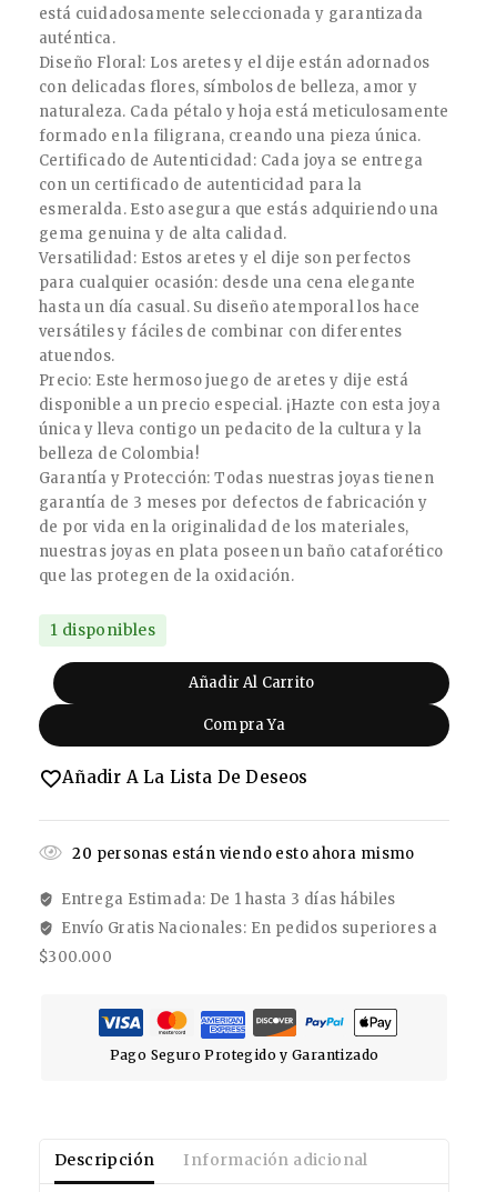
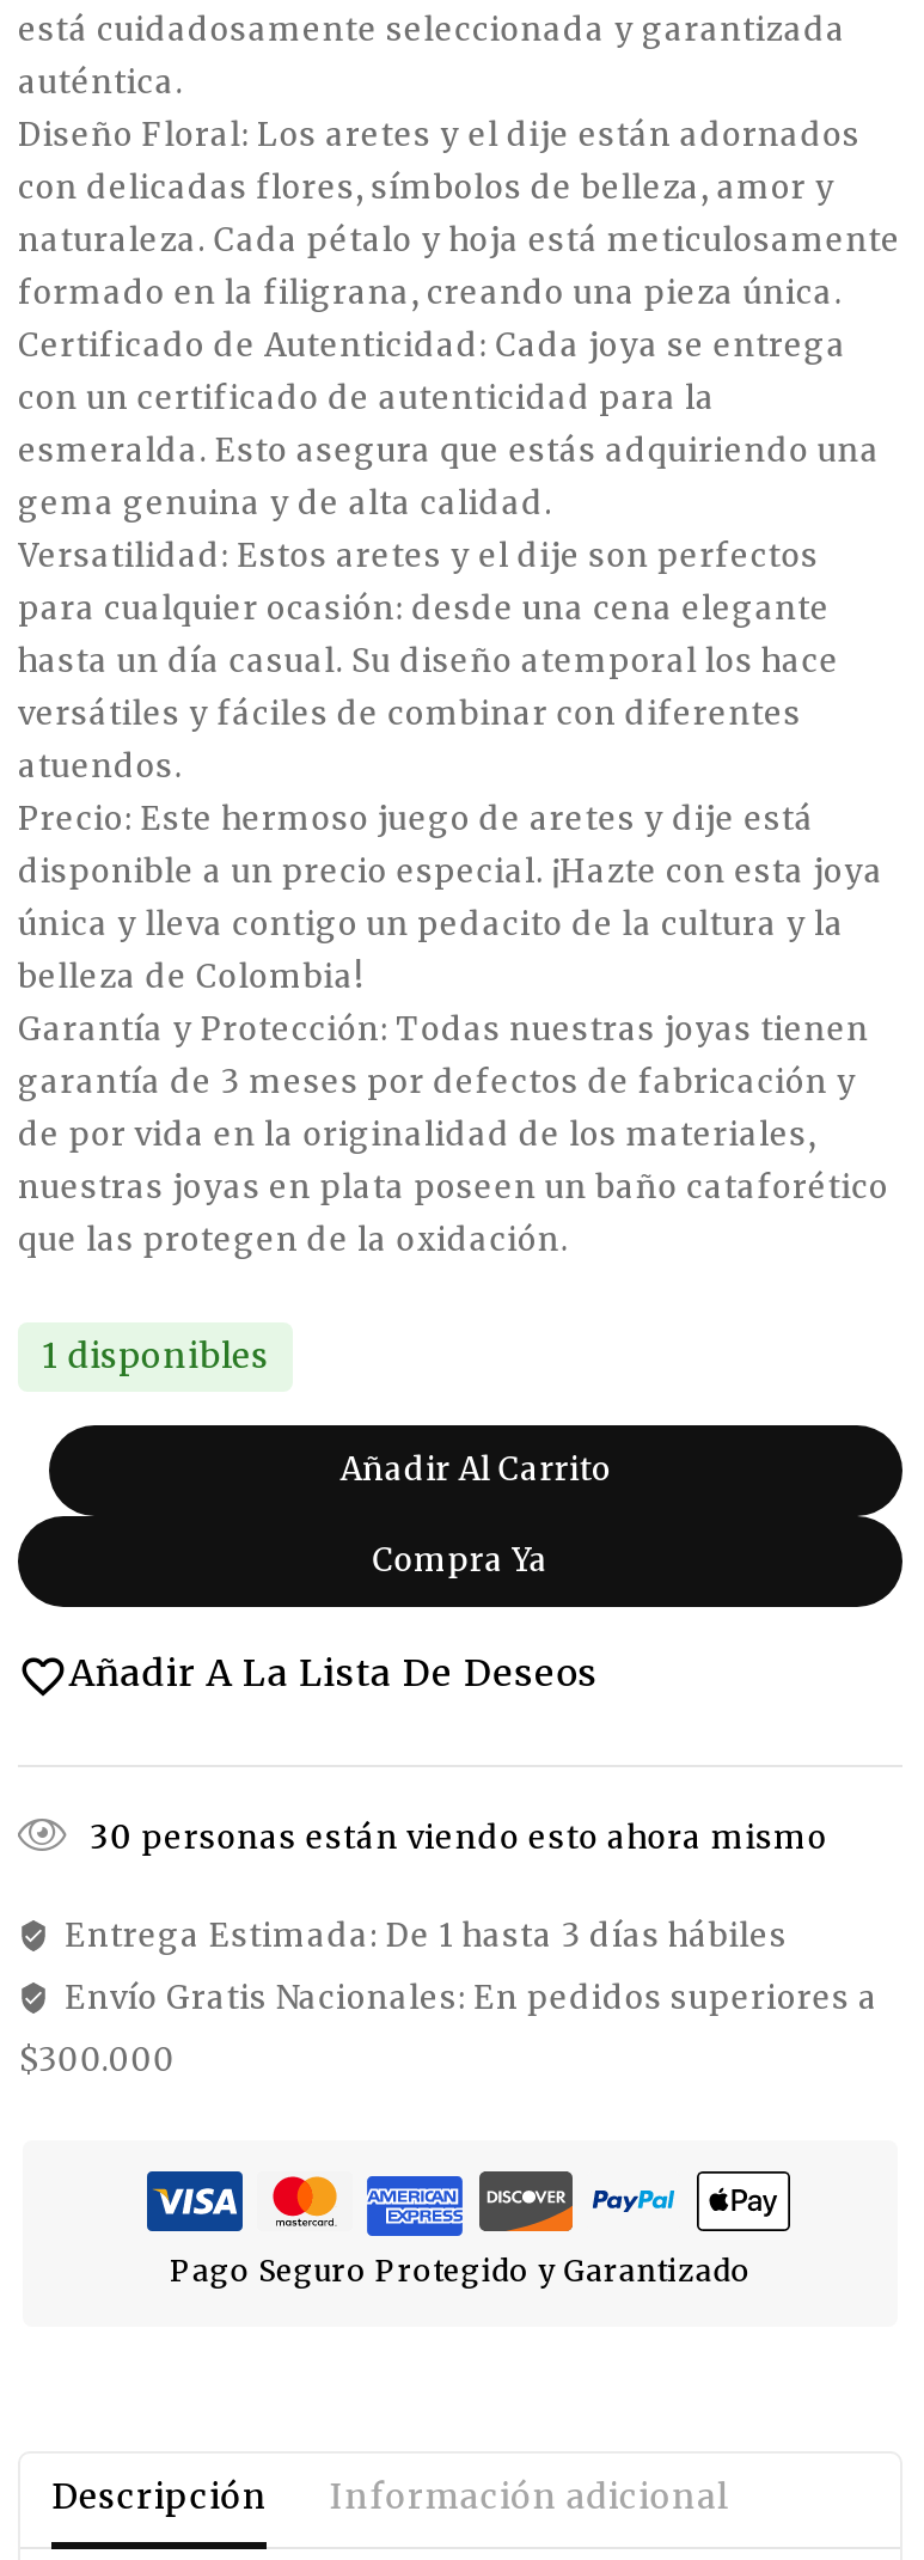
[73,845,415,864] 20 personas están viendo esto ahora mismo -> [91,1818,828,1859] 30 personas están viendo esto ahora mismo

